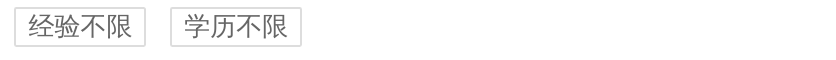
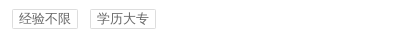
[184,11,288,41] 学历不限 -> [97,11,149,26] 学历大专

